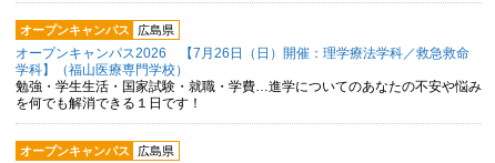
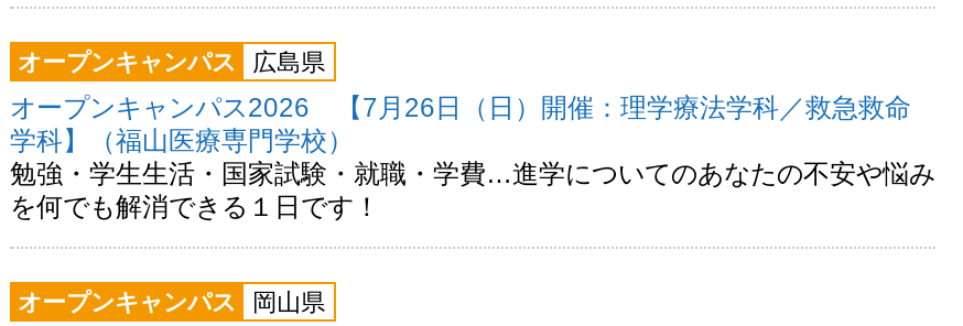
[138,144,174,158] 広島県 -> [253,289,325,315] 岡山県

